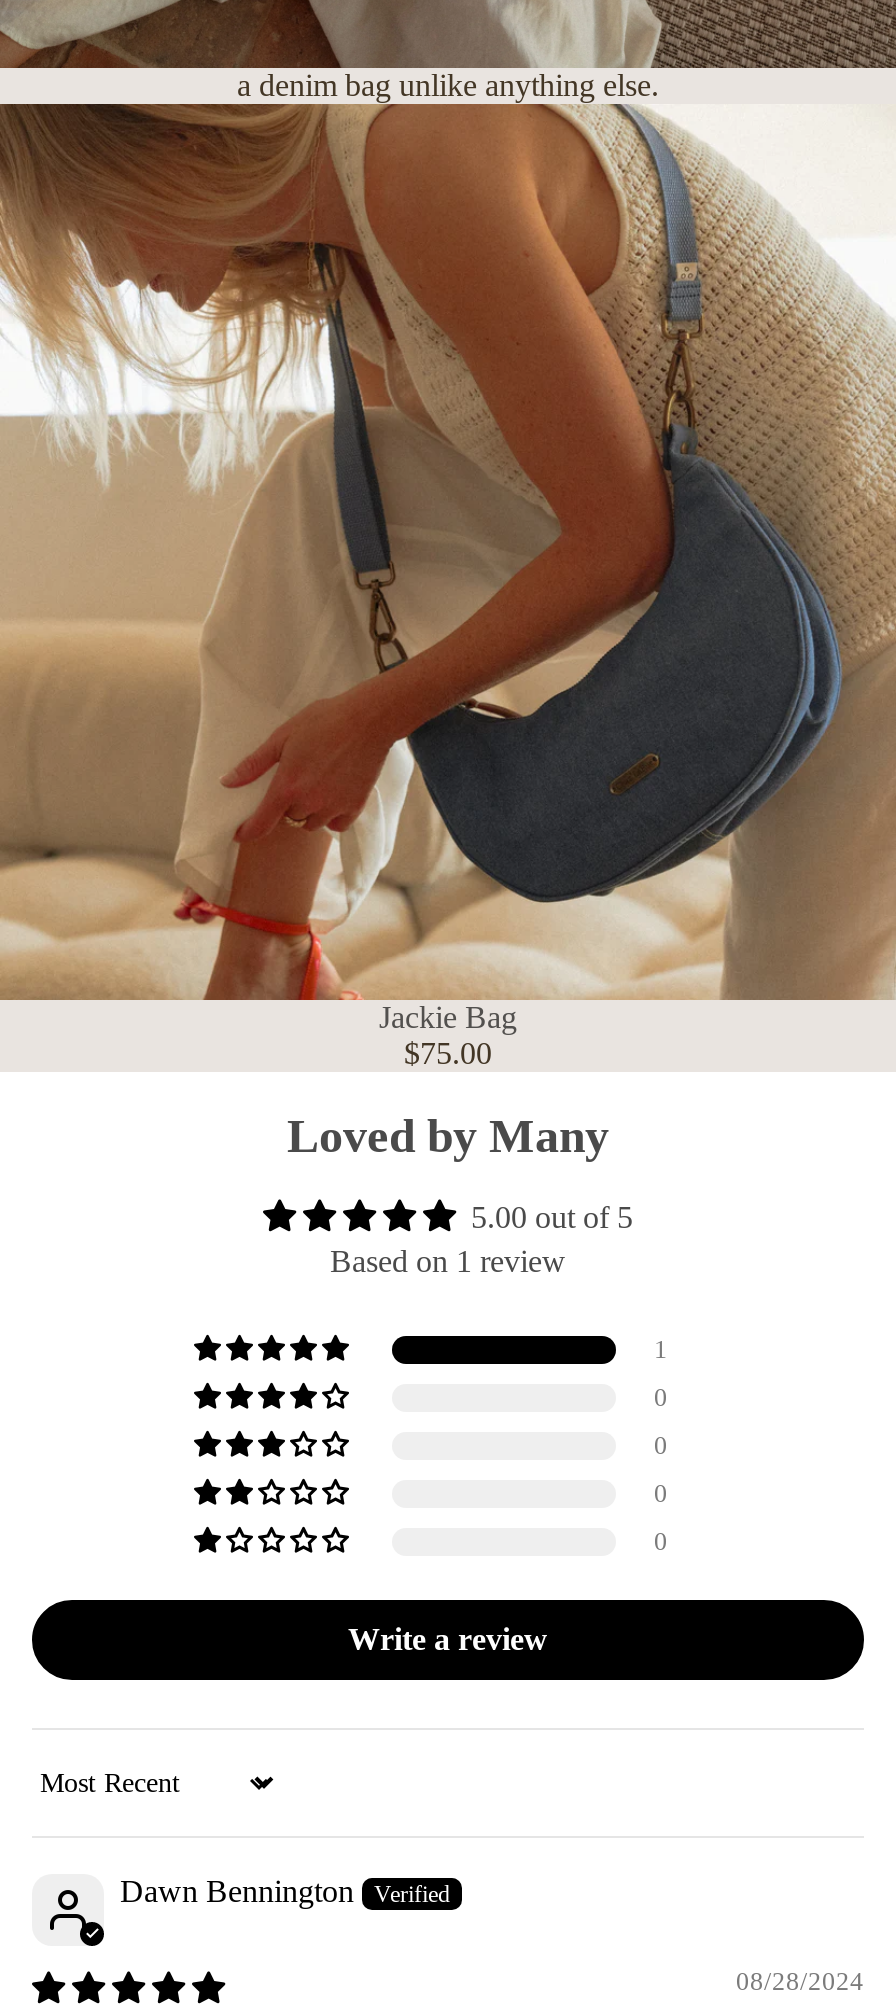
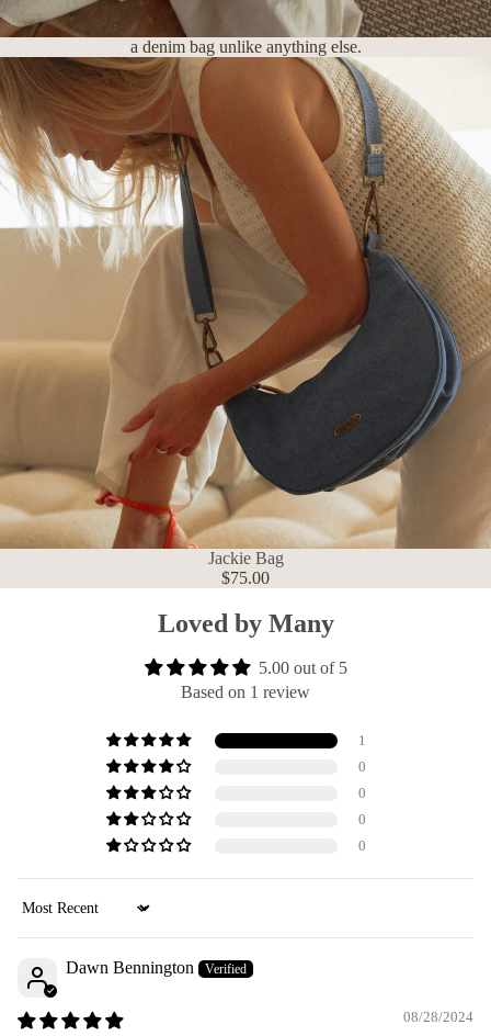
[348,1622,548,1656] Write a review -> none

